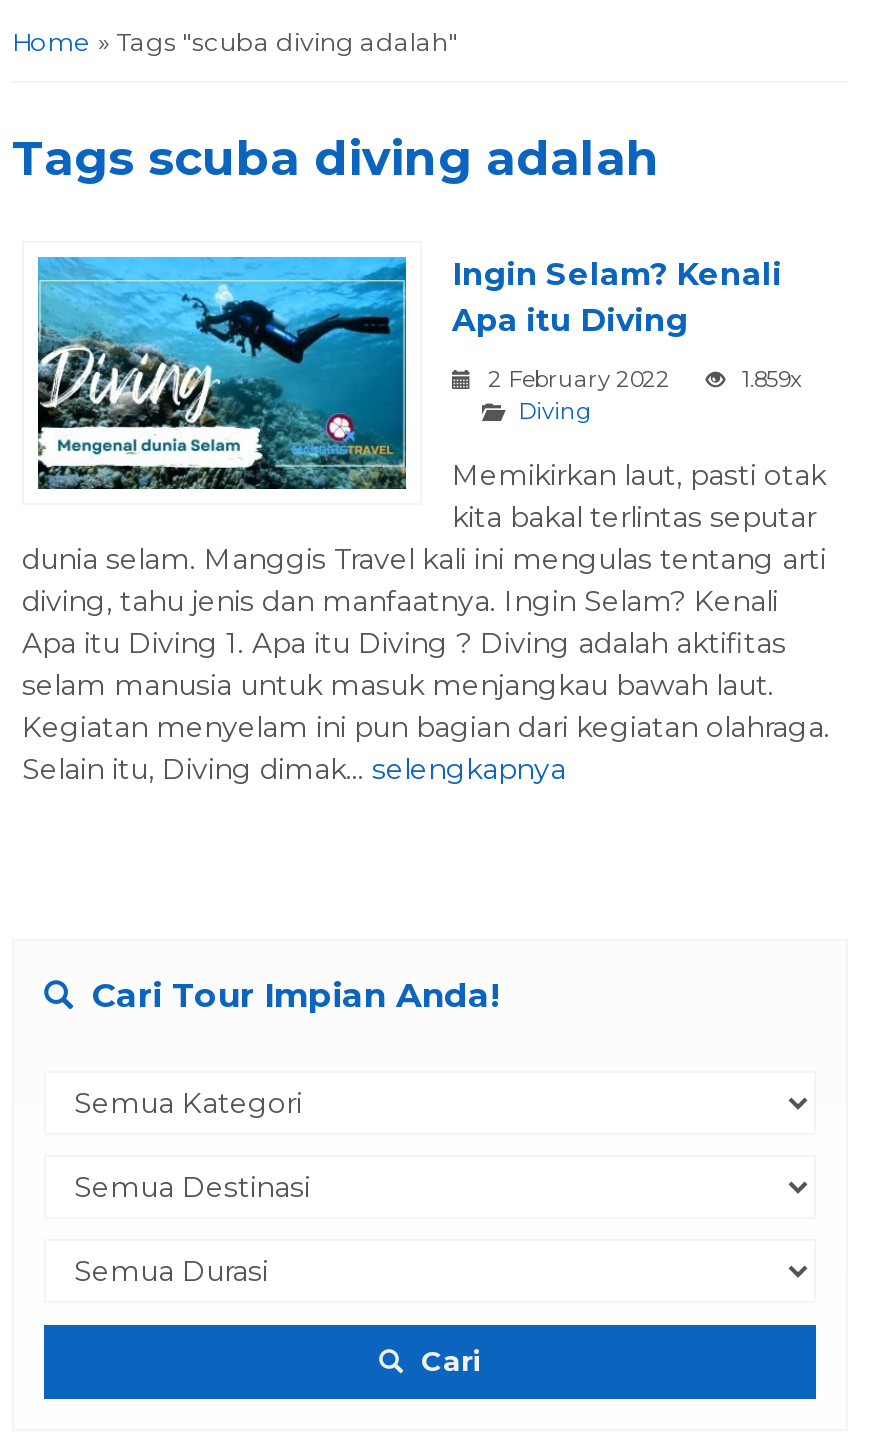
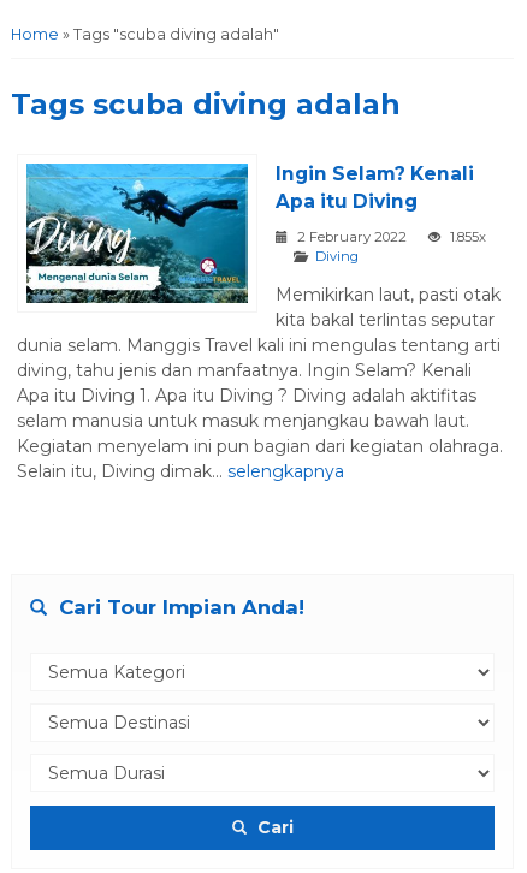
[736,365,802,393] 1.859x -> [446,228,486,245] 1.855x

